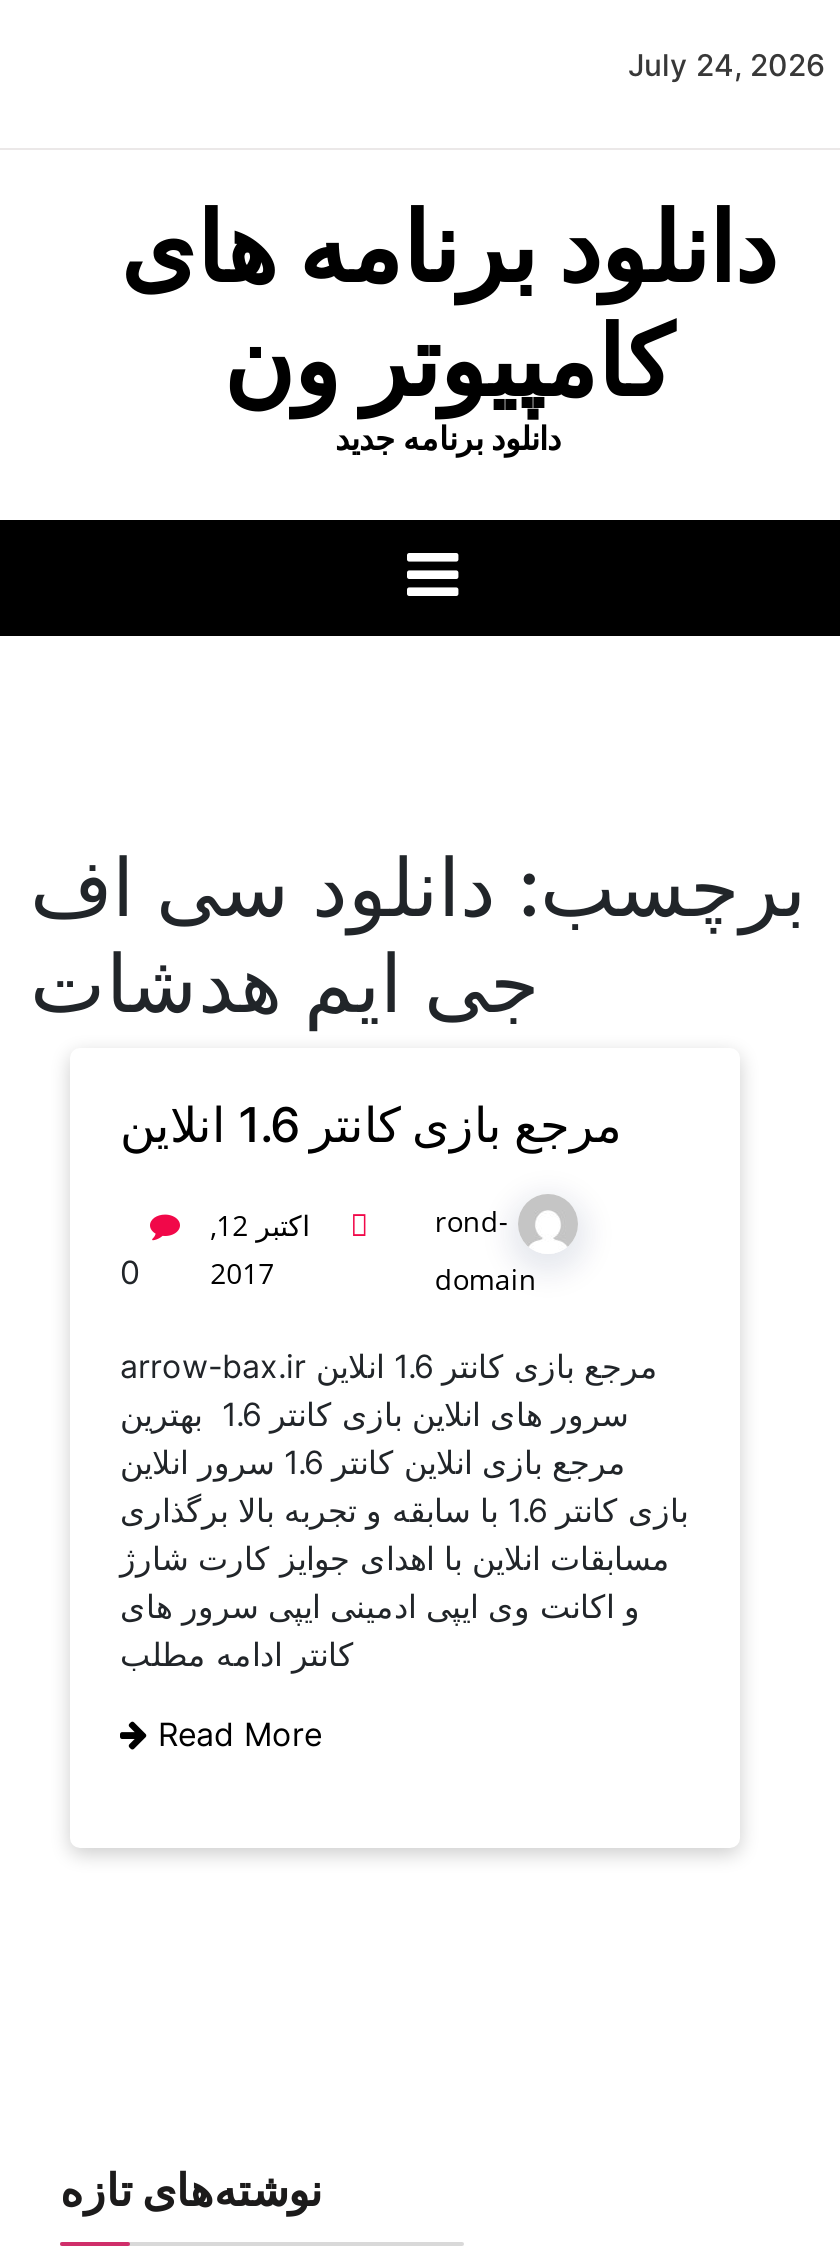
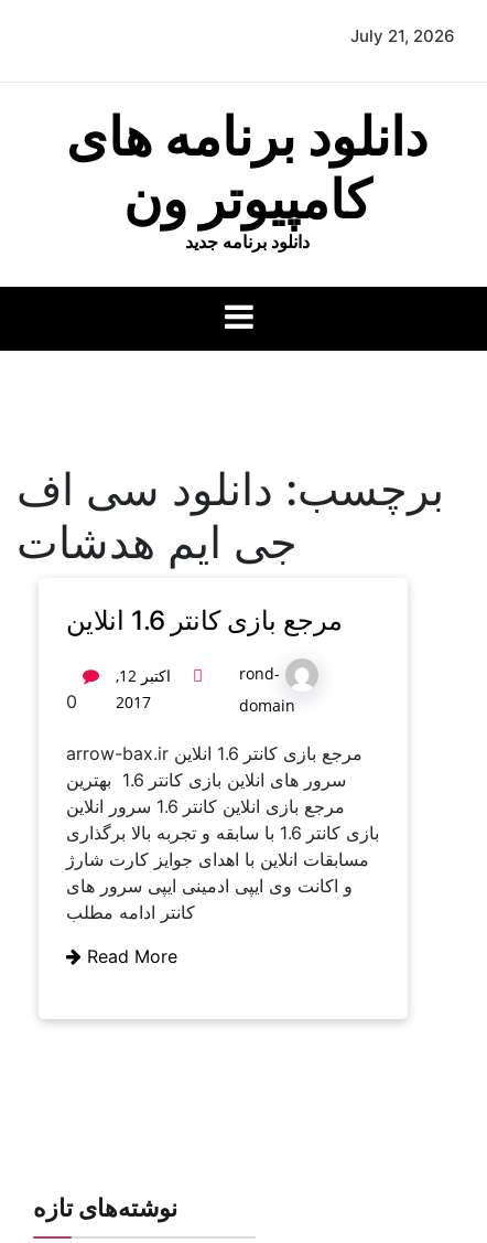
[628,46,826,84] July 24, 2026 -> [350,25,455,46] July 21, 2026

